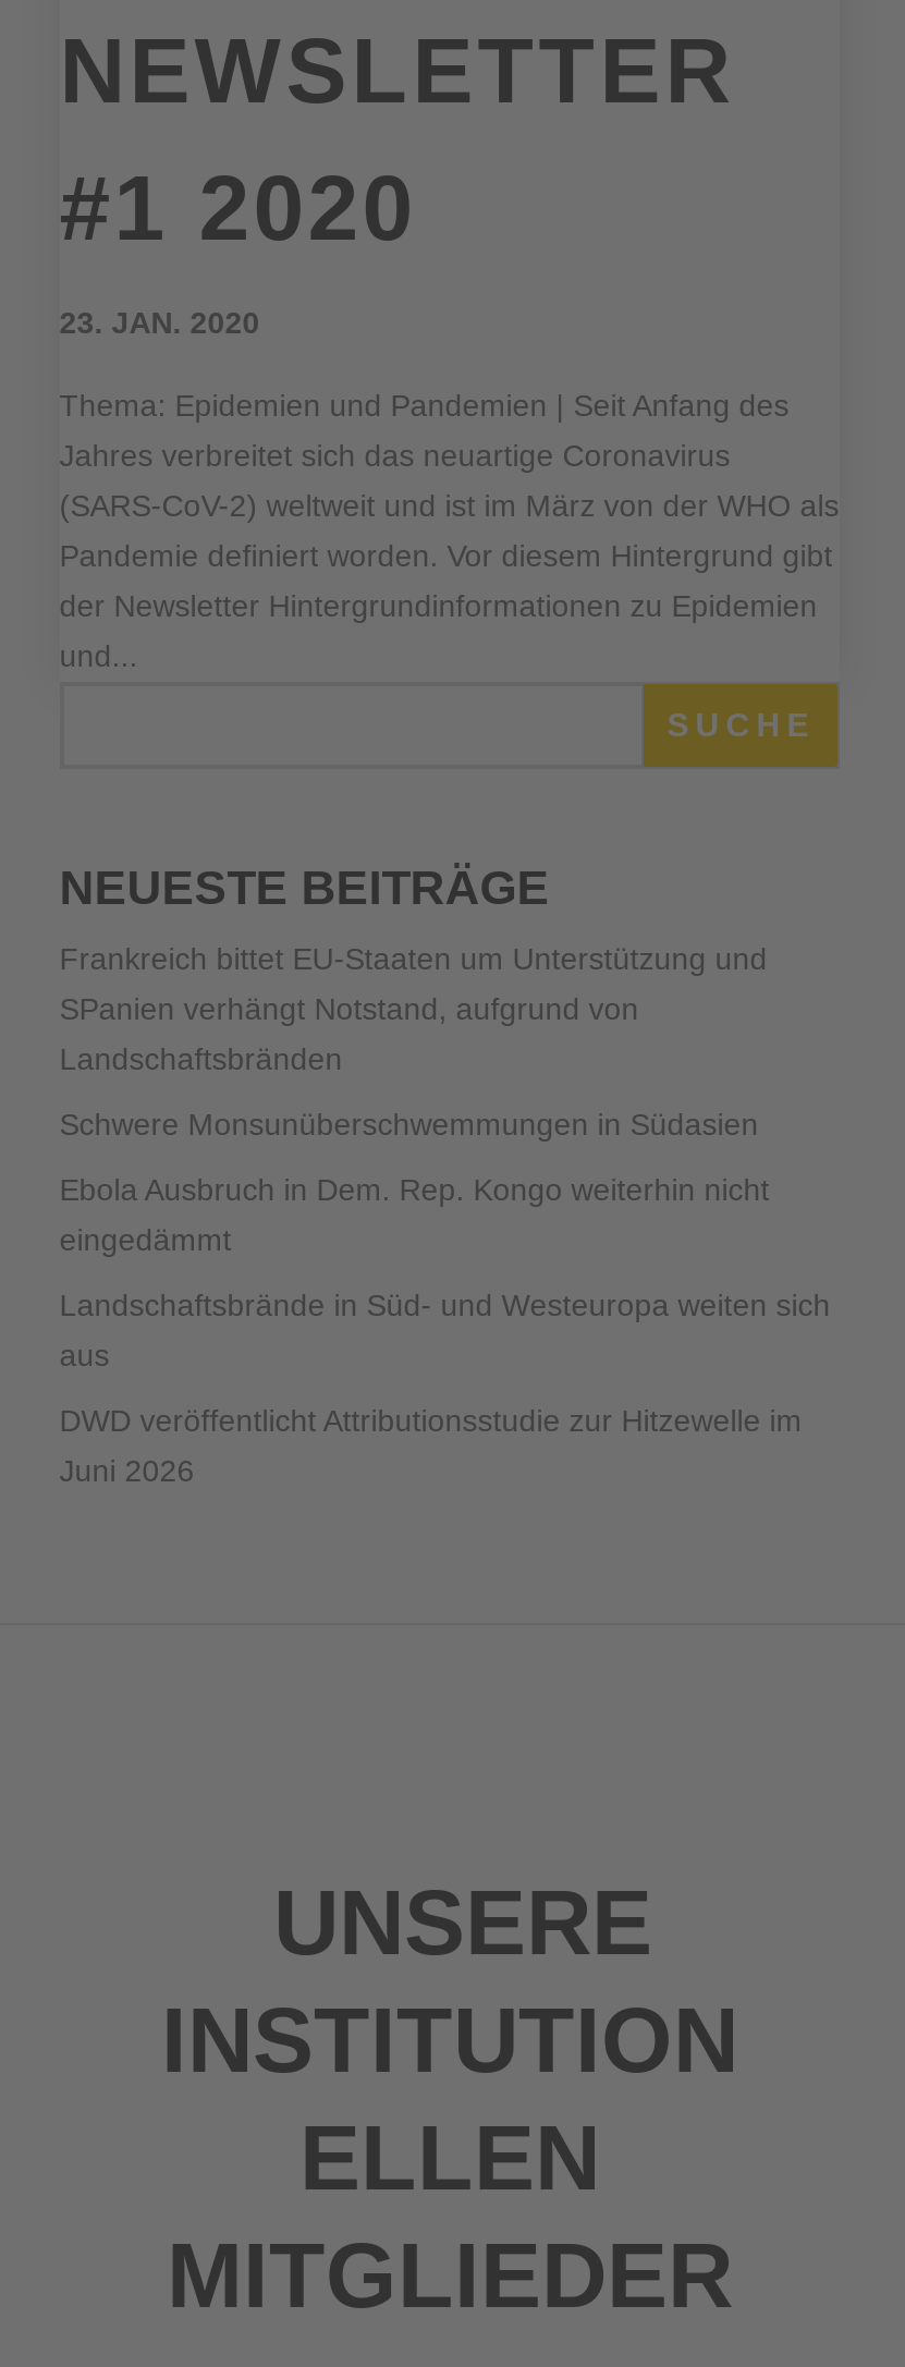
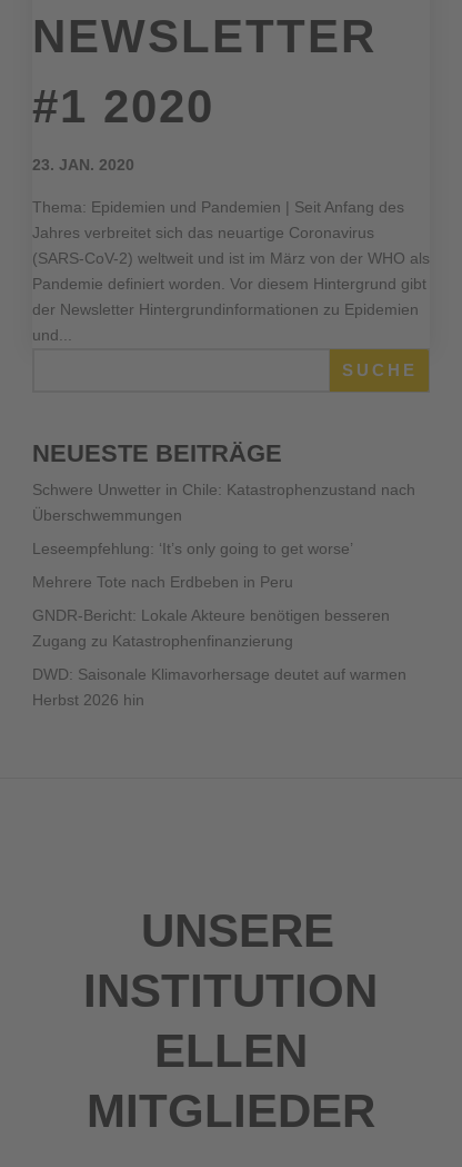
[59,940,767,1075] Frankreich bittet EU-Staaten um Unterstützung und | SPanien verhängt Notstand, aufgrund von | Landschaftsbränden -> [32,480,415,524] Schwere Unwetter in Chile: Katastrophenzustand nach | Überschwemmungen
[59,1106,759,1141] Schwere Monsunüberschwemmungen in Südasien -> [32,539,353,557] Leseempfehlung: ‘It’s only going to get worse’
[59,1171,770,1256] Ebola Ausbruch in Dem. Rep. Kongo weiterhin nicht | eingedämmt -> [32,572,293,590] Mehrere Tote nach Erdbeben in Peru
[59,1287,831,1372] Landschaftsbrände in Süd- und Westeuropa weiten sich | aus -> [32,606,390,649] GNDR-Bericht: Lokale Akteure benötigen besseren | Zugang zu Katastrophenfinanzierung
[59,1402,802,1487] DWD veröffentlicht Attributionsstudie zur Hitzewelle im | Juni 2026 -> [32,665,406,708] DWD: Saisonale Klimavorhersage deutet auf warmen | Herbst 2026 hin

